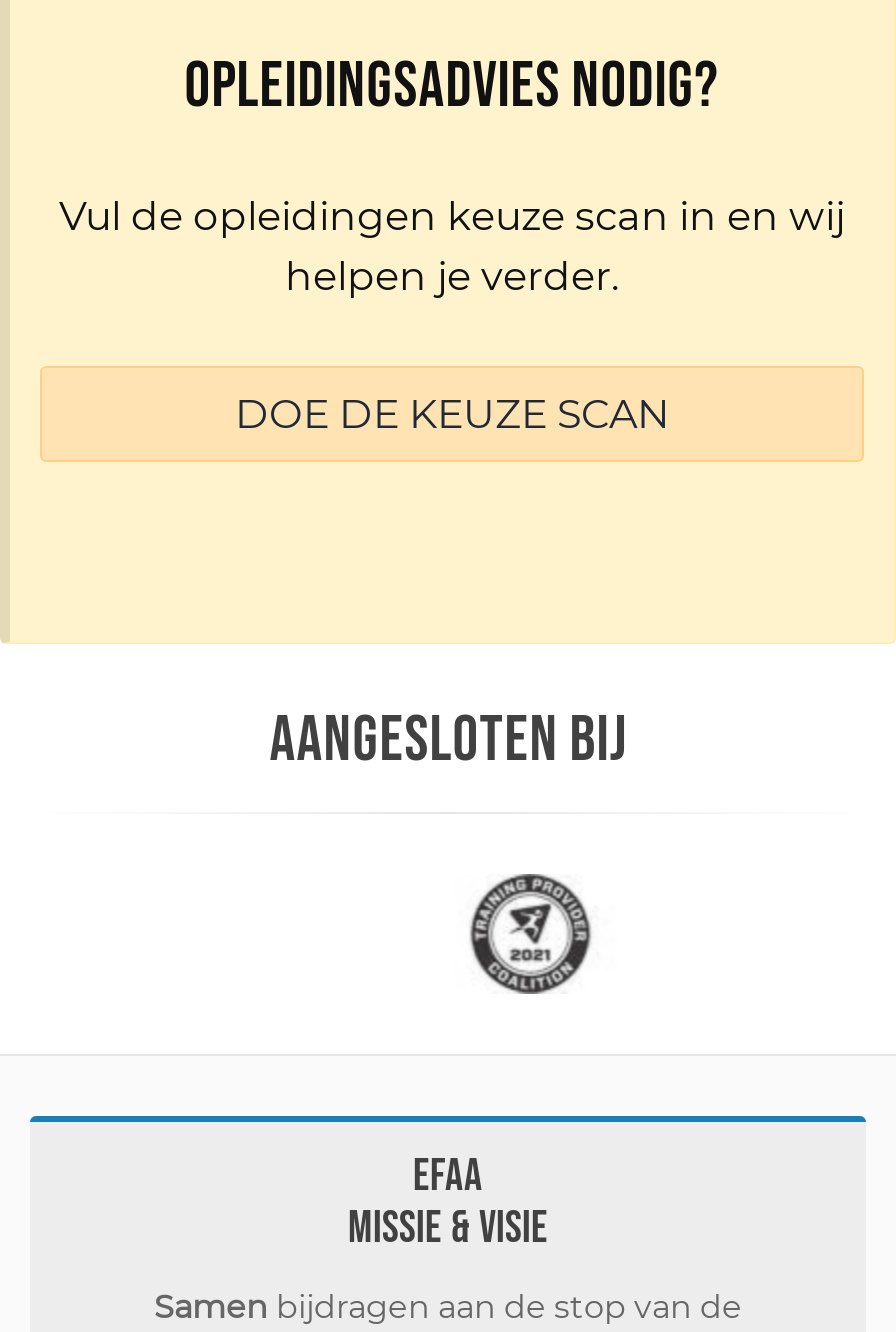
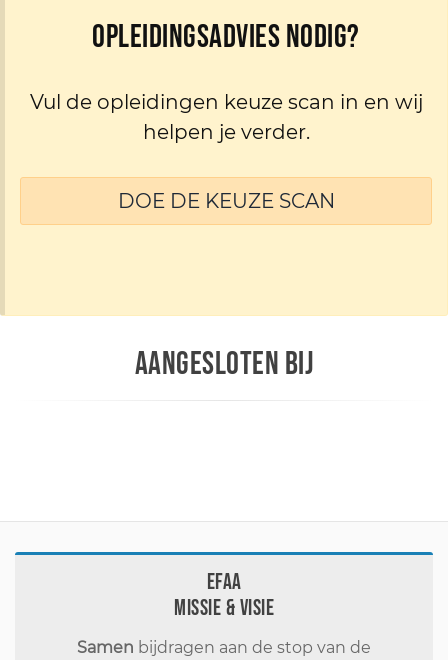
[468,872,592,996] [image] -> none

